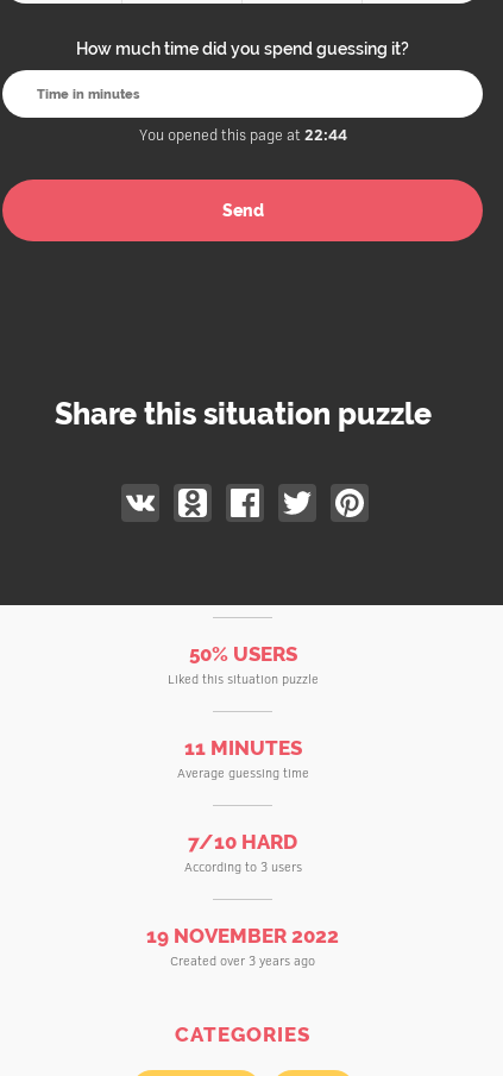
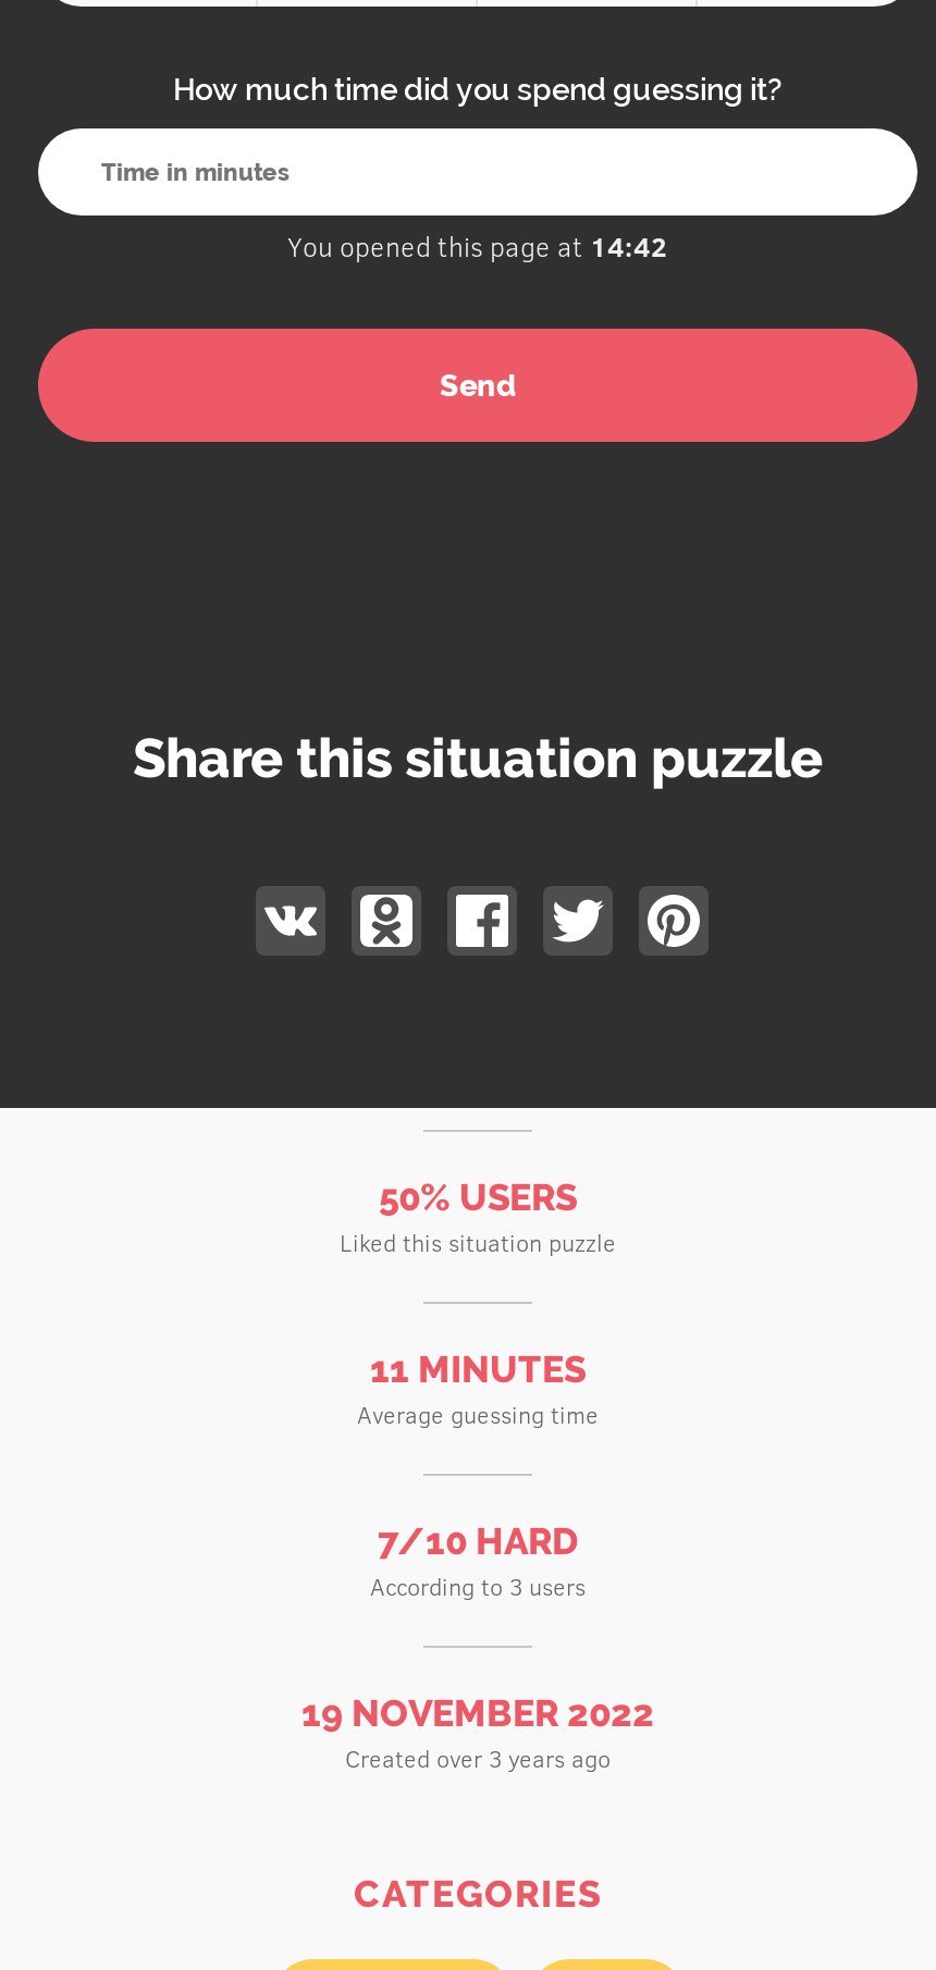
[139,124,347,144] You opened this page at 22:44 -> [287,226,668,263] You opened this page at 14:42

